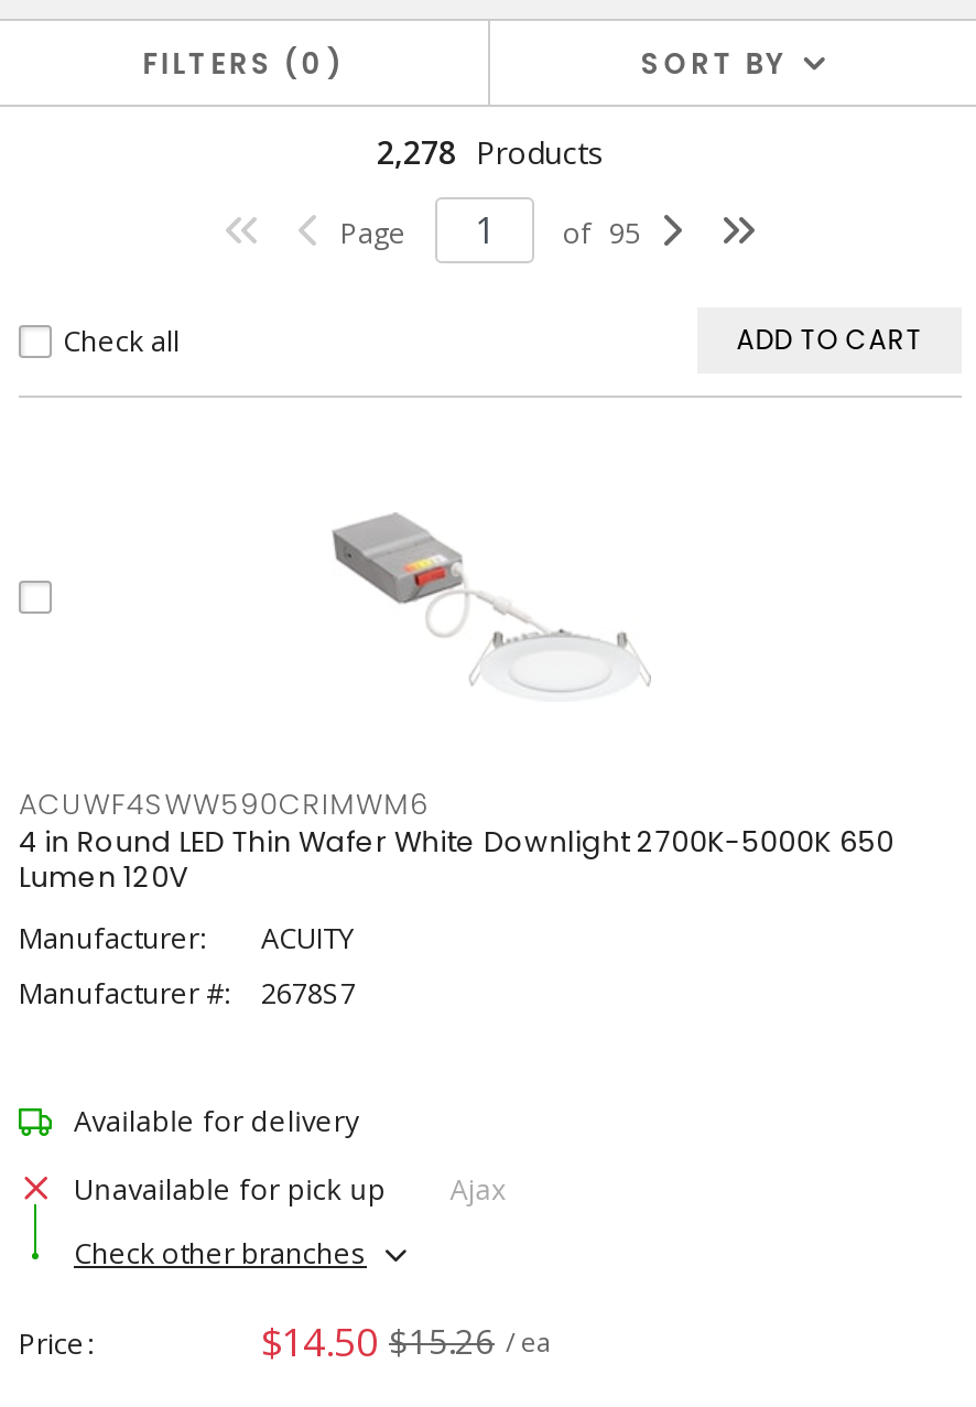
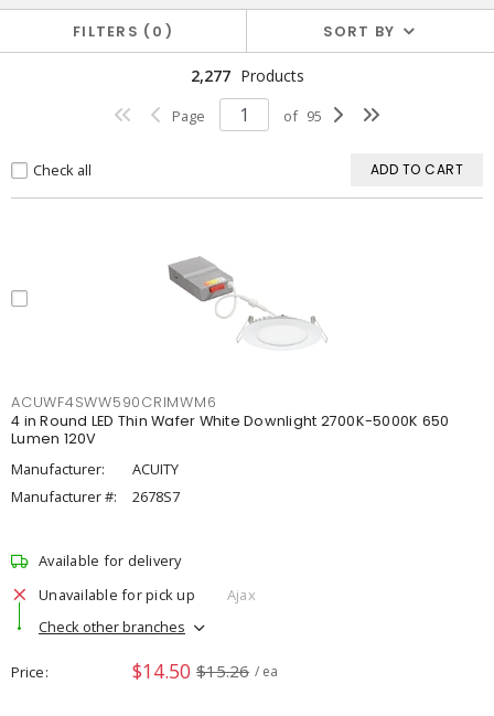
[377,131,604,173] 2,278 Products -> [190,65,304,86] 2,277 Products

